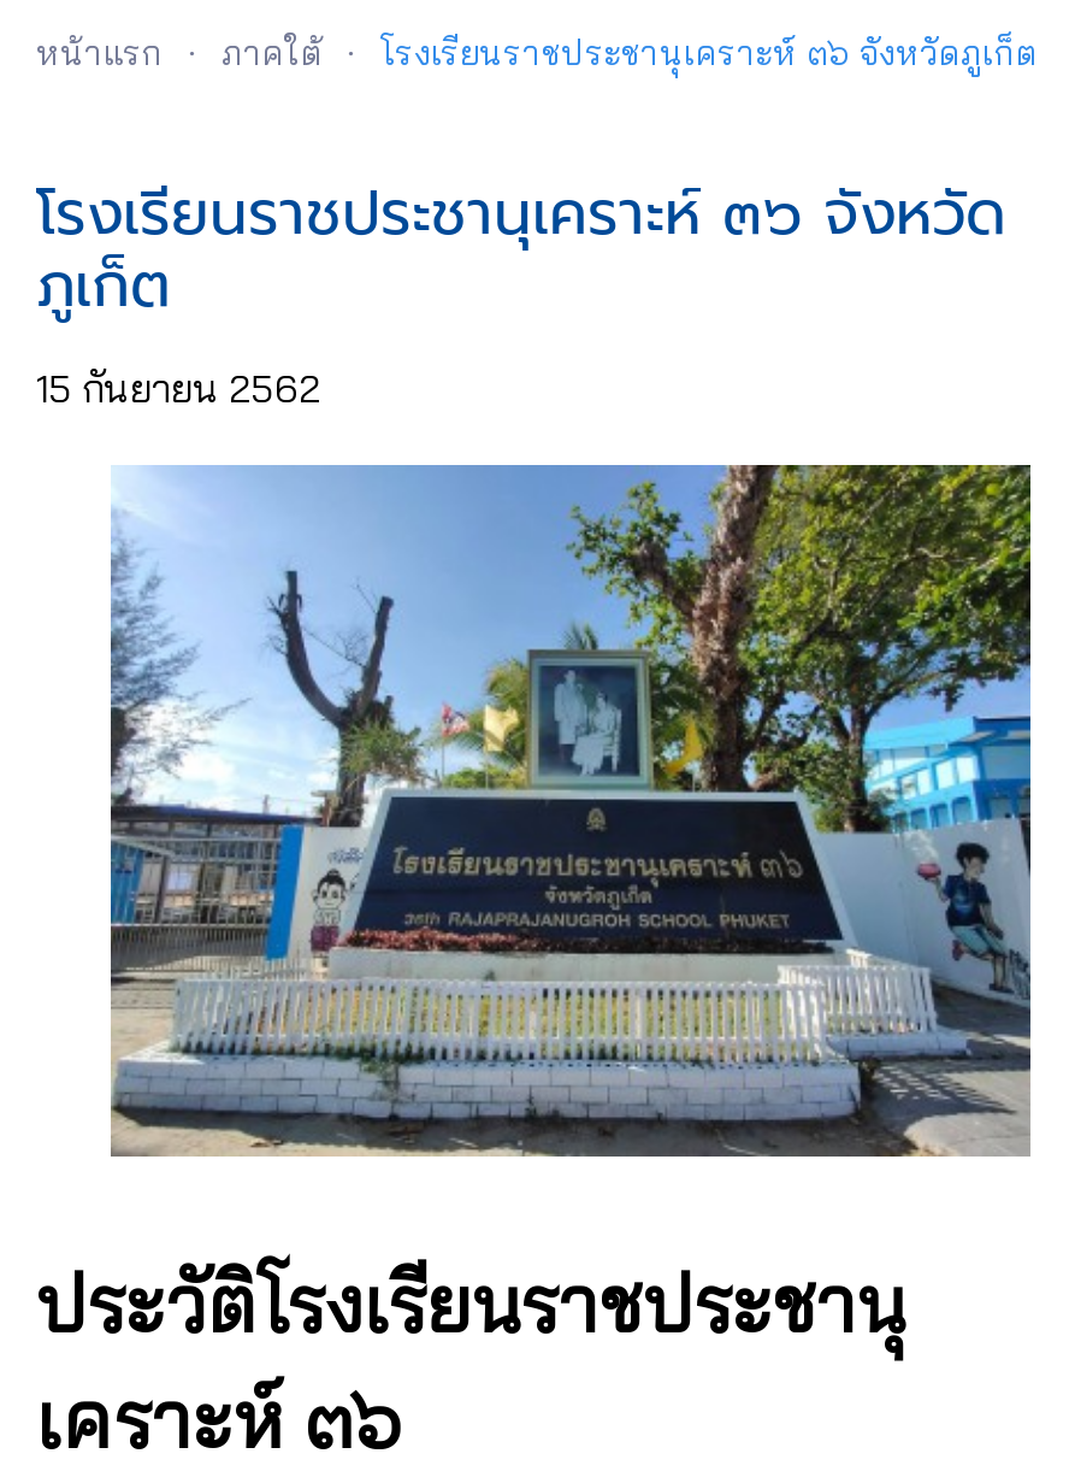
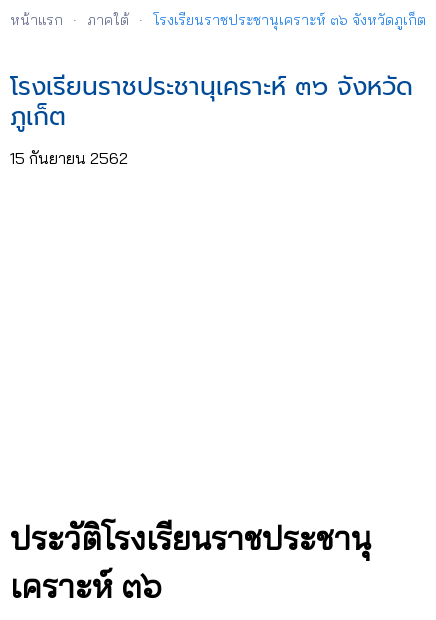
[108,461,1033,1160] [image] -> none

